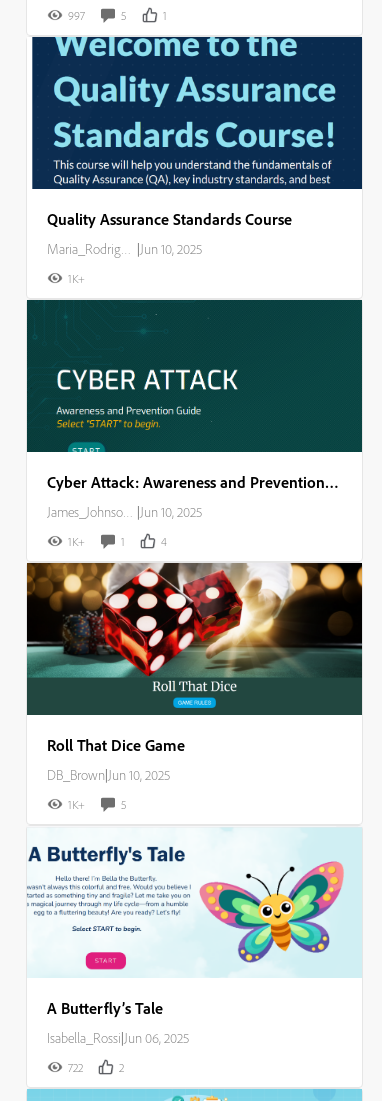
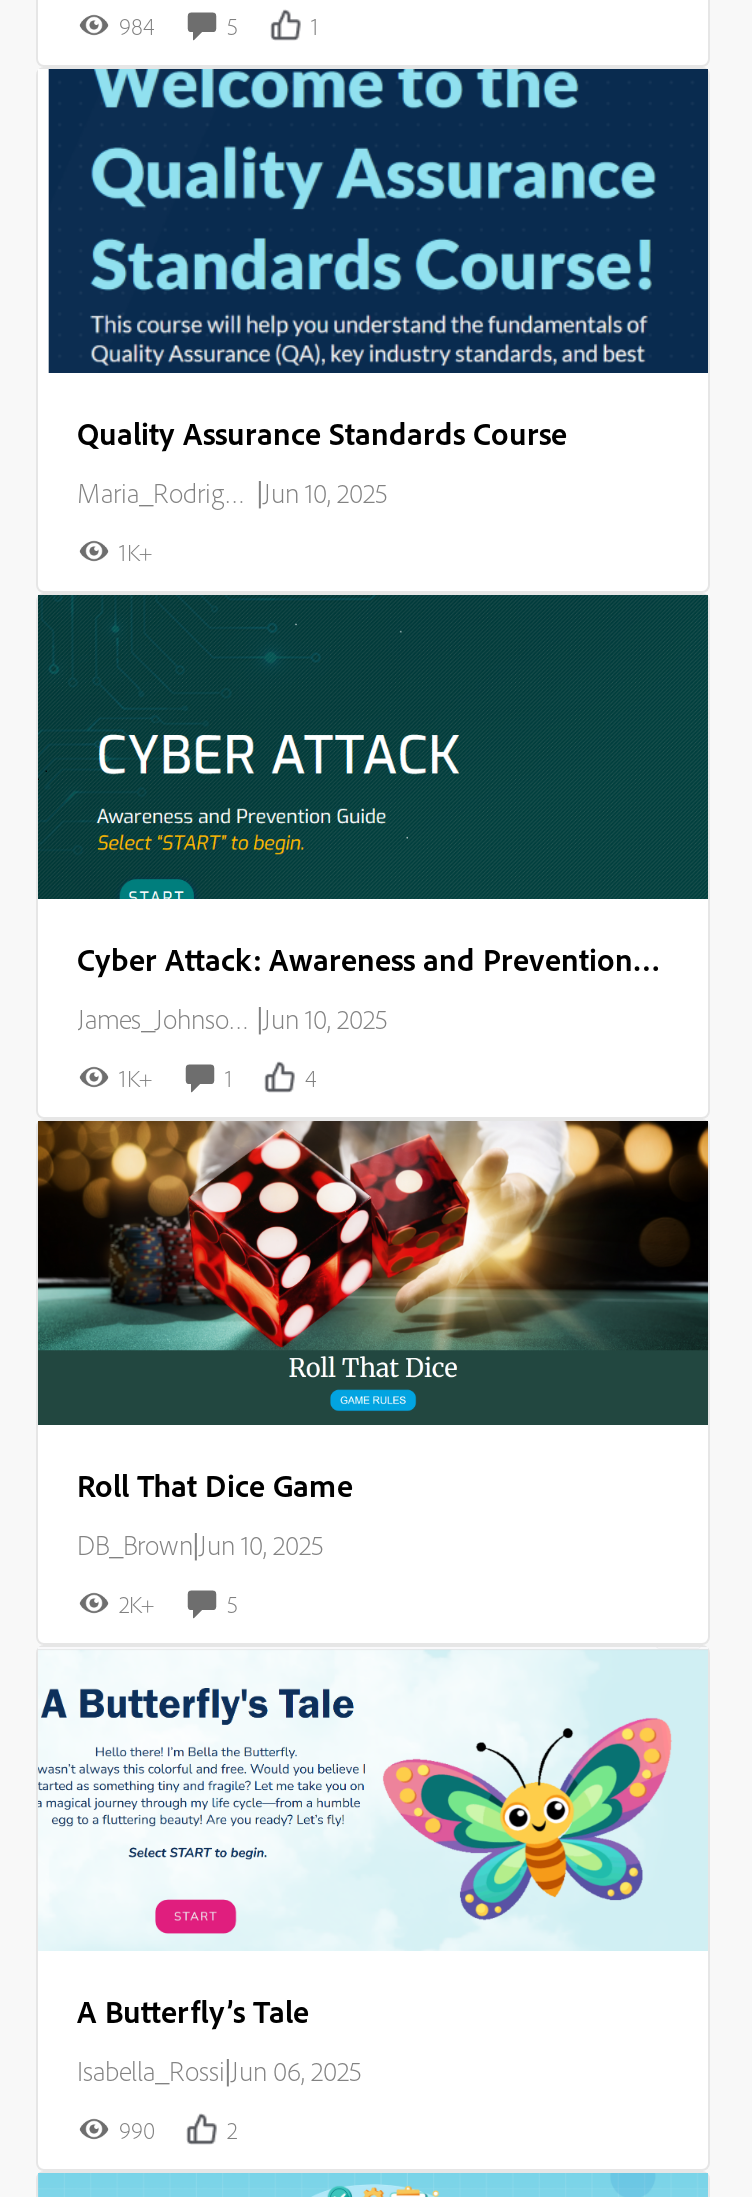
[67,8,84,23] 997 -> [119,11,155,41] 984
[67,797,84,812] 1K+ -> [119,1589,155,1619] 2K+
[67,1060,82,1075] 722 -> [119,2115,155,2145] 990

